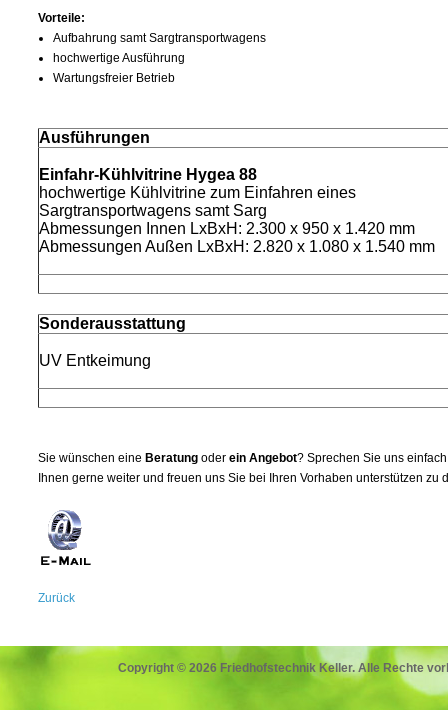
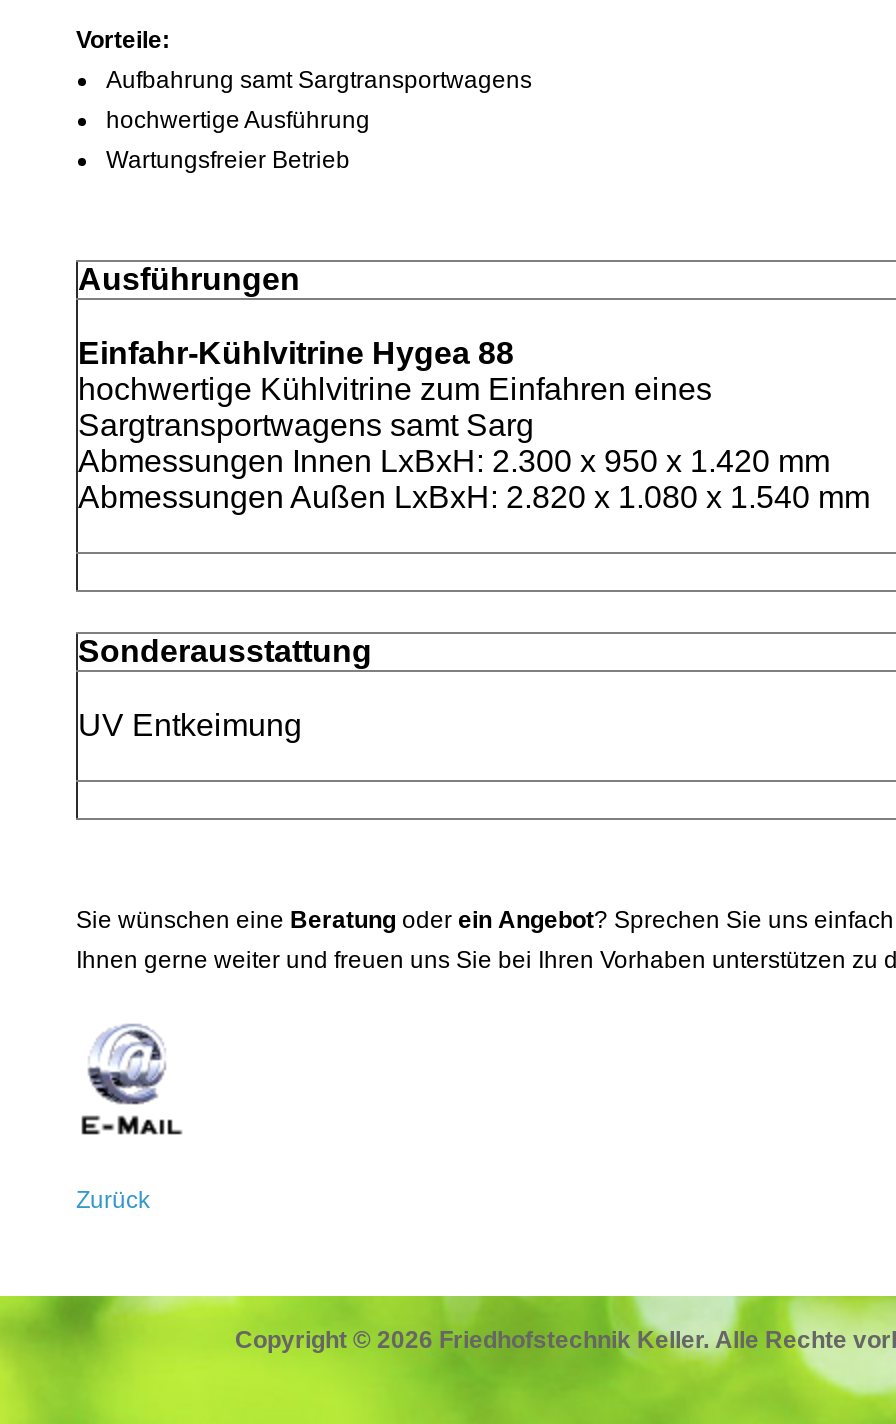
[44,511,82,547] [image] -> [86,1030,162,1100] [image]

